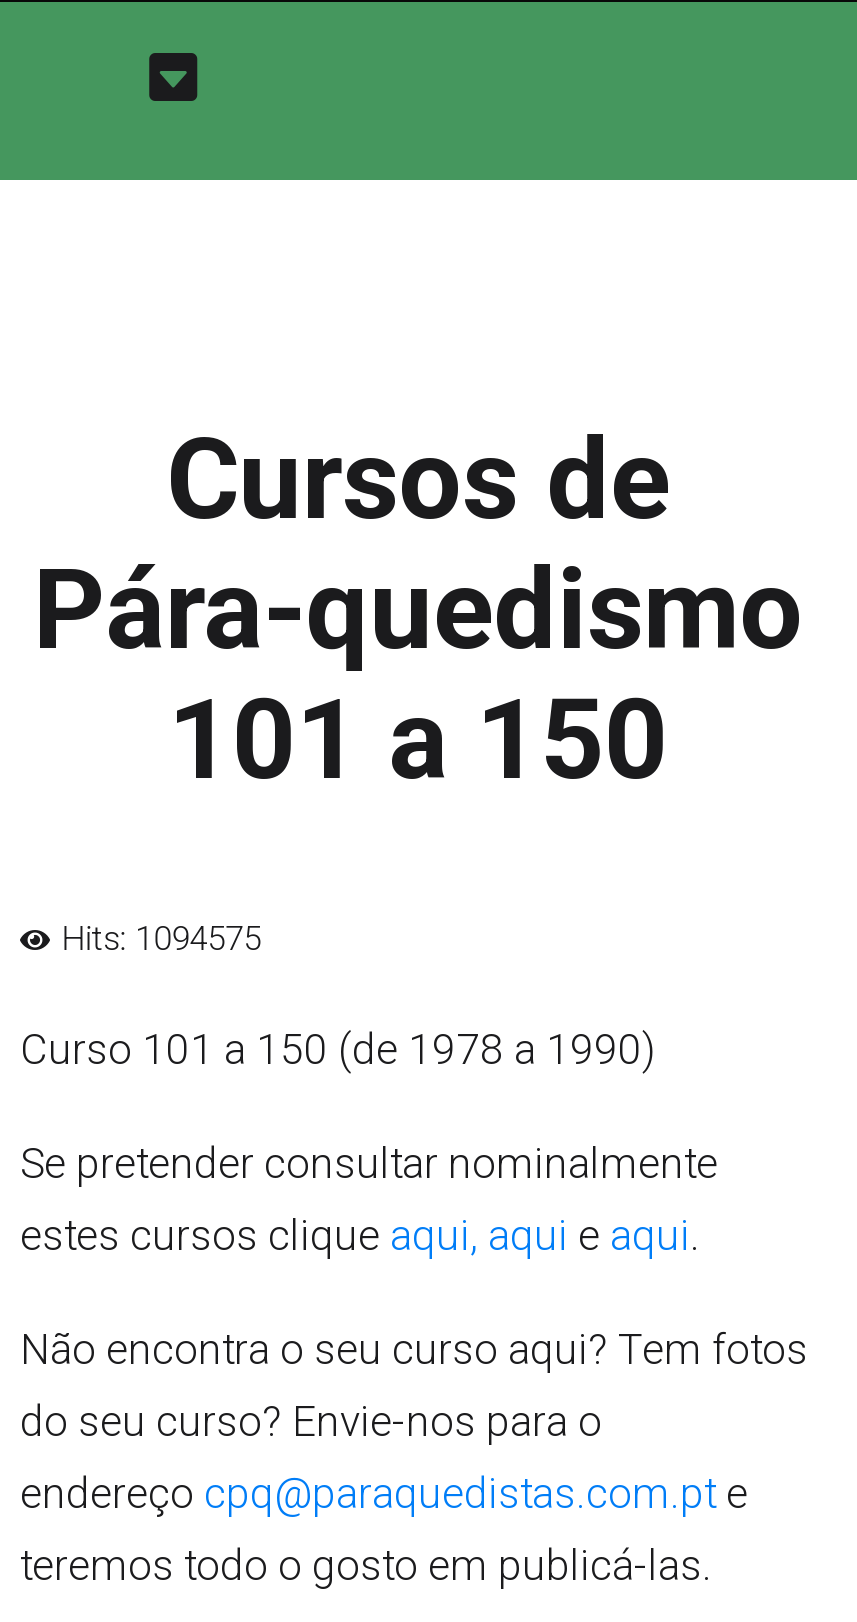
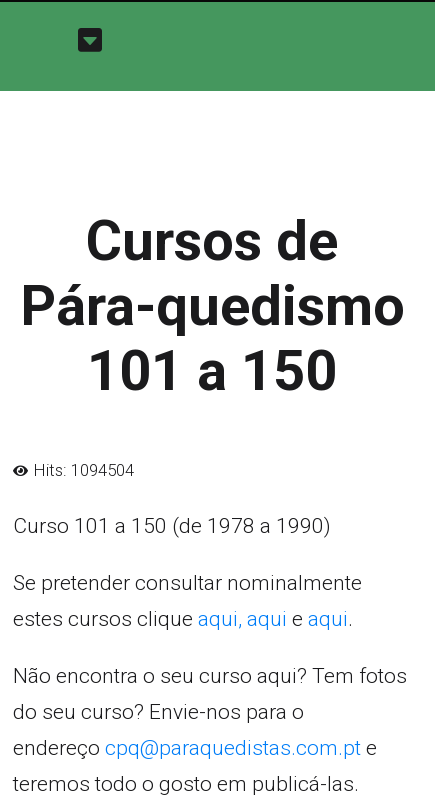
[61,918,261,958] Hits: 1094575 -> [34,460,134,480] Hits: 1094504

